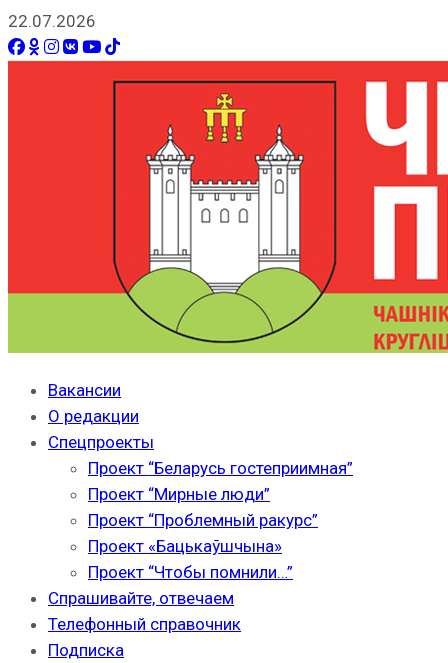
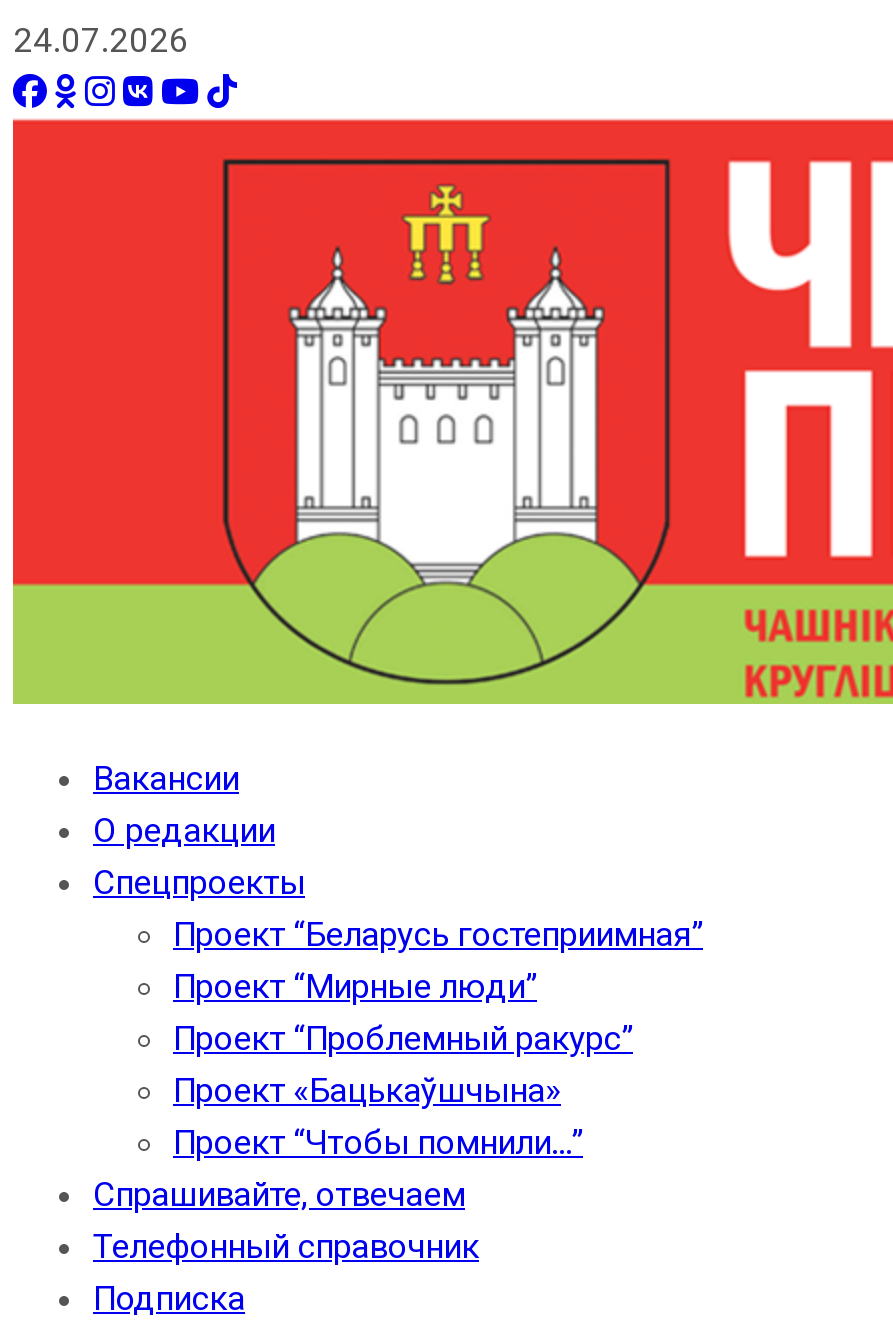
[8,11,96,31] 22.07.2026 -> [13,20,189,60] 24.07.2026

